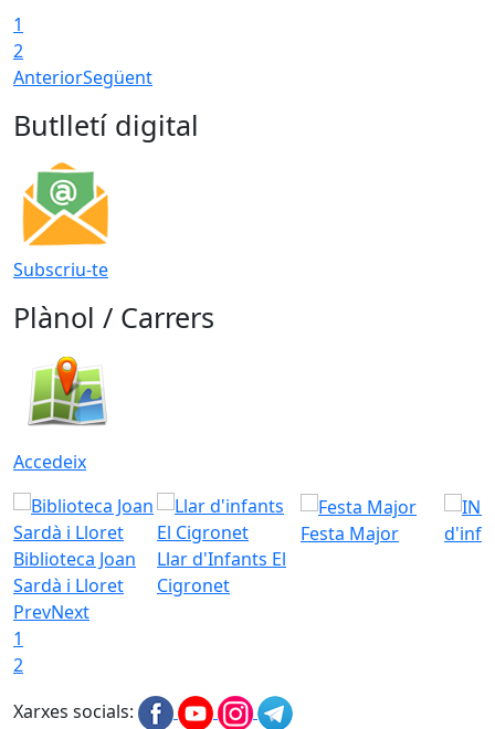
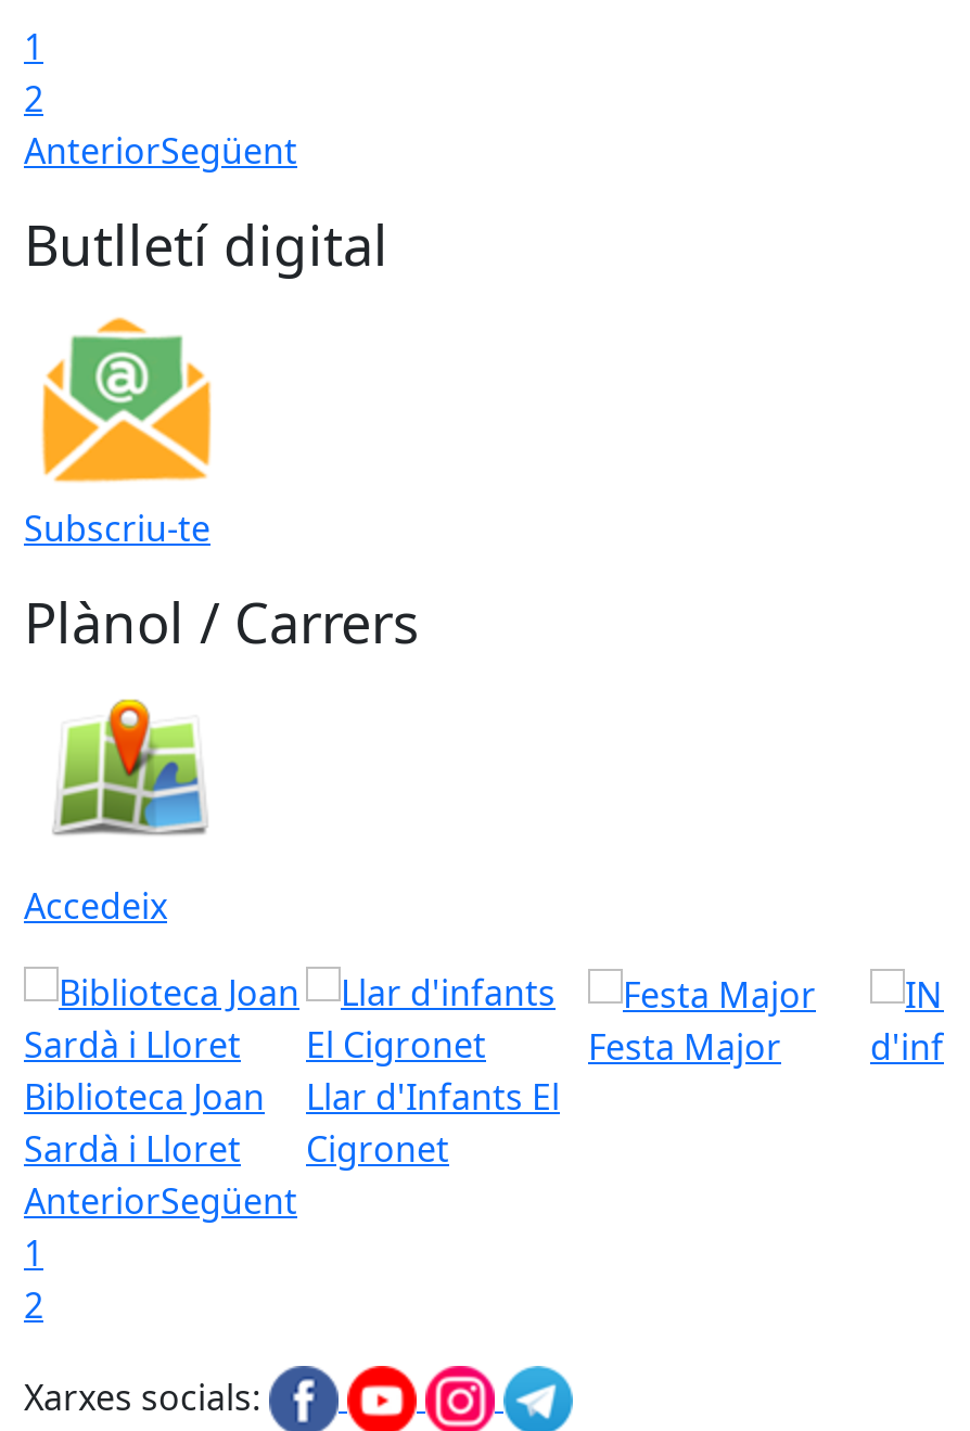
[13,599,89,624] PrevNext -> [24,1176,297,1224] AnteriorSegüent

